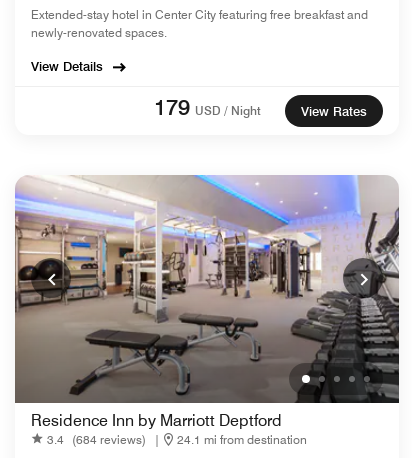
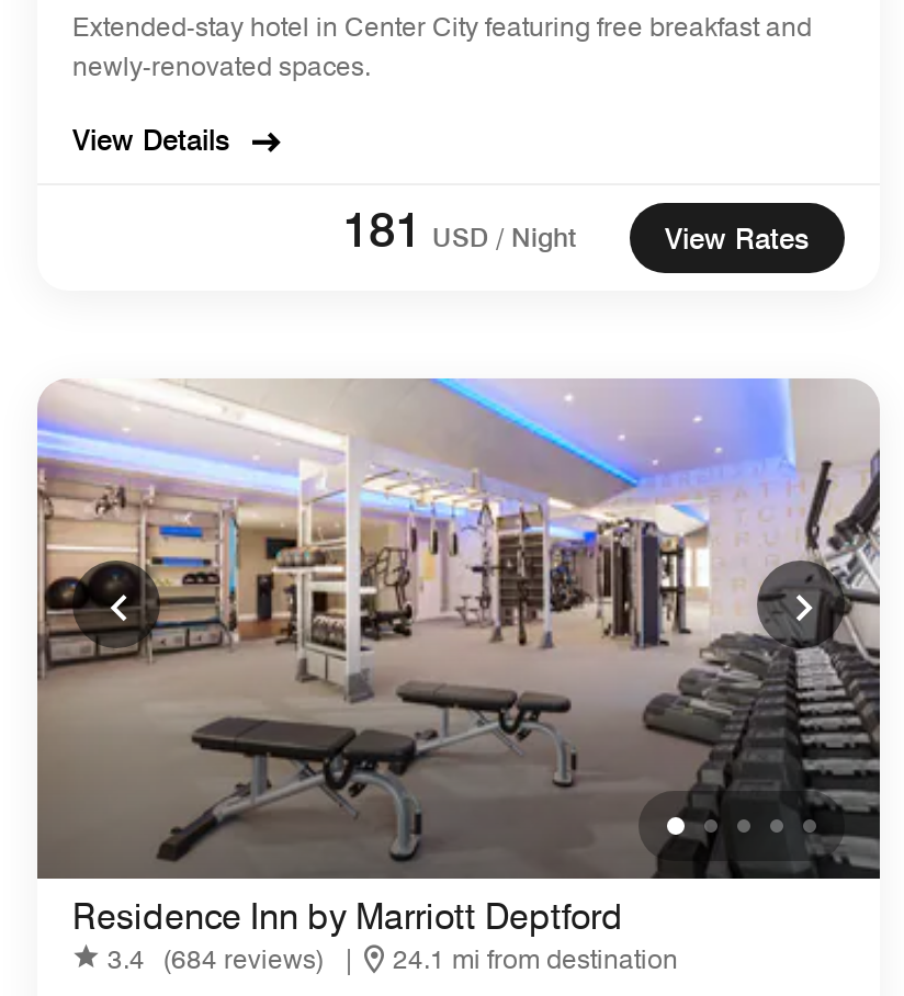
[154,94,261,120] 179 USD / Night -> [342,201,577,258] 181 USD / Night

